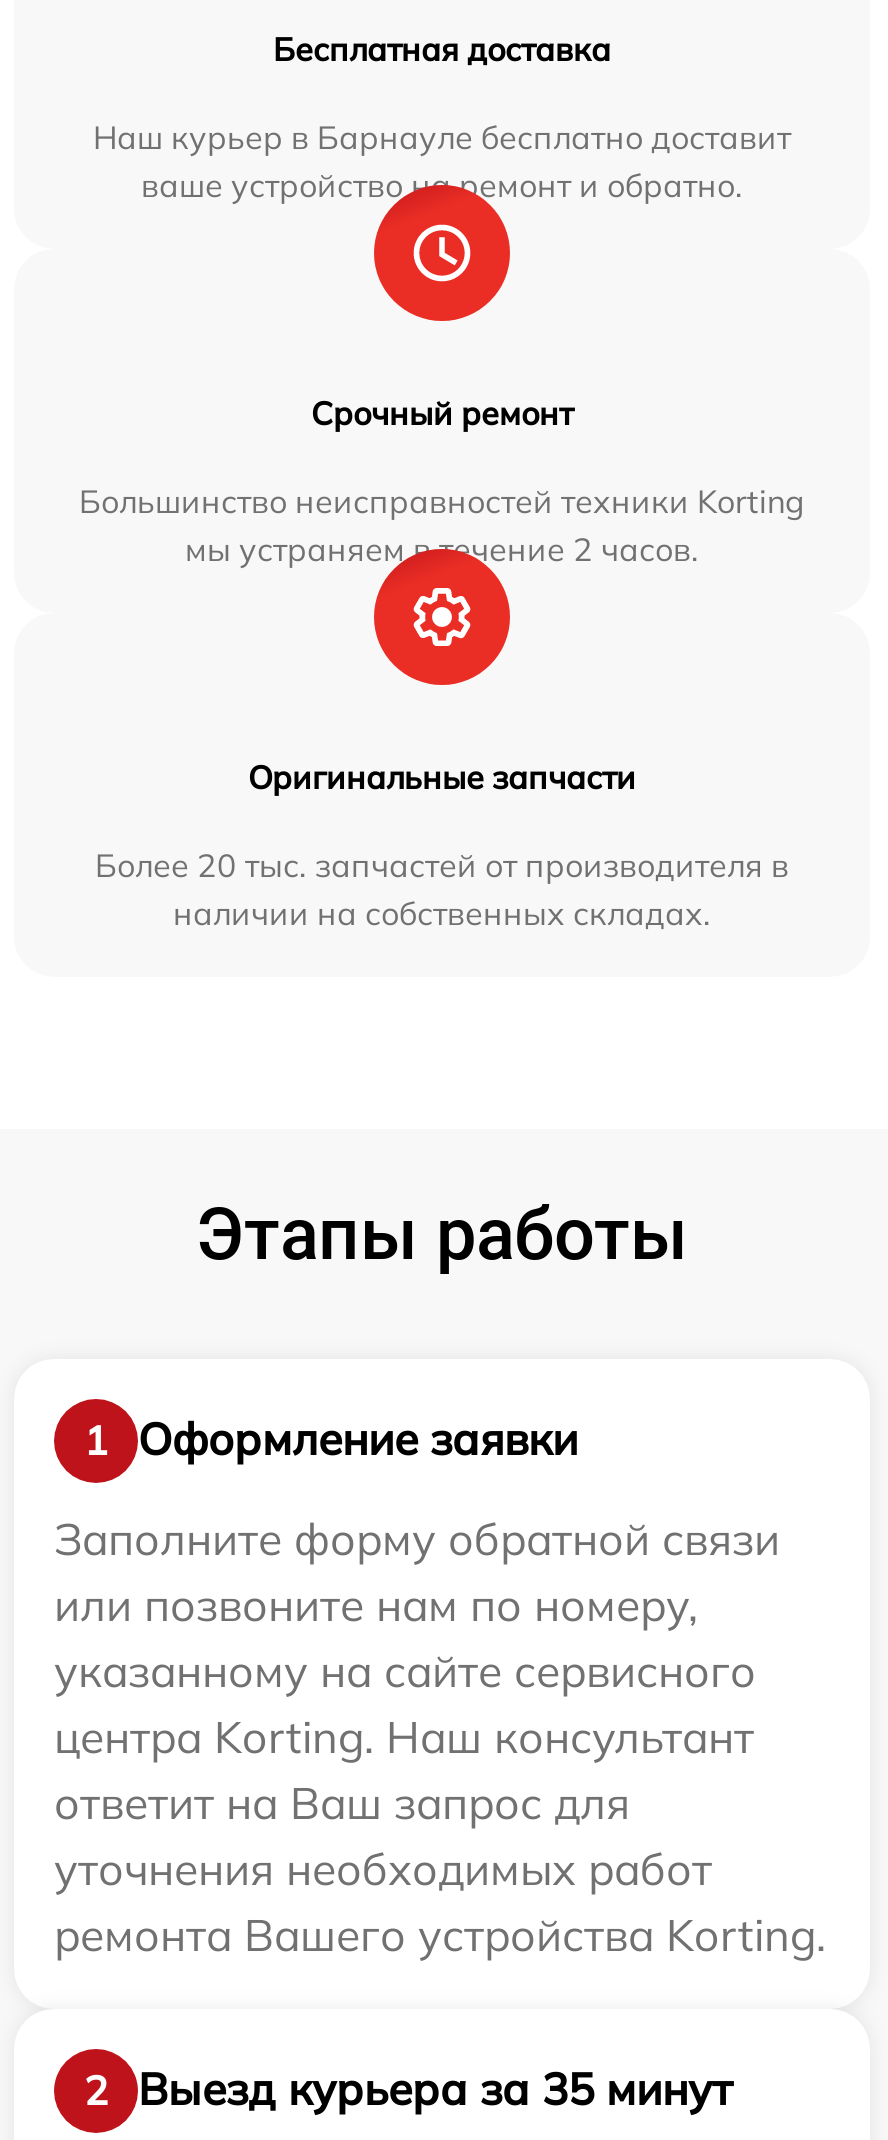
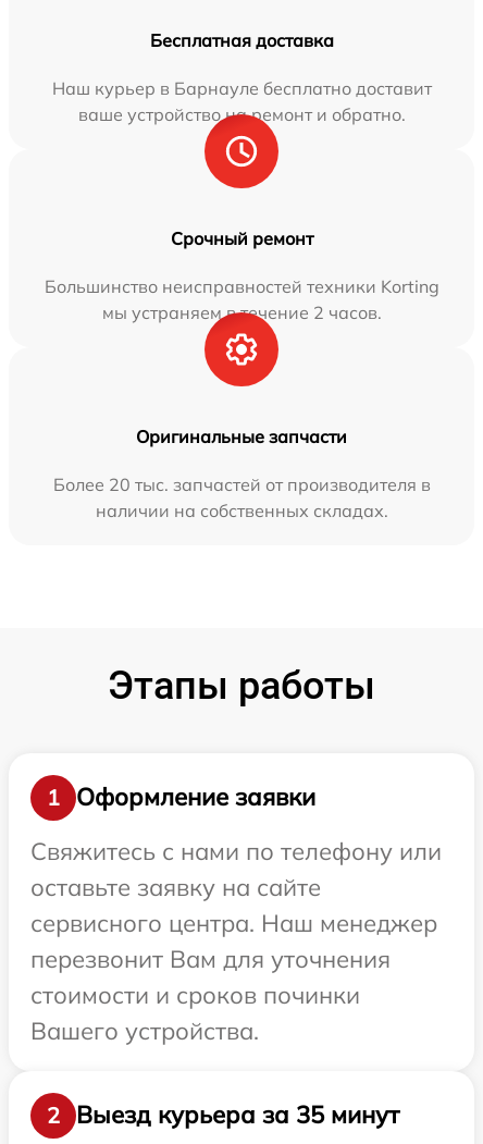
[54,1511,826,1963] Заполните форму обратной связи | или позвоните нам по номеру, | указанному на сайте сервисного | центра Korting. Наш консультант | ответит на Ваш запрос для | уточнения необходимых работ | ремонта Вашего устройства Korting. -> [30,836,442,1046] Свяжитесь с нами по телефону или | оставьте заявку на сайте | сервисного центра. Наш менеджер | перезвонит Вам для уточнения | стоимости и сроков починки | Вашего устройства.

